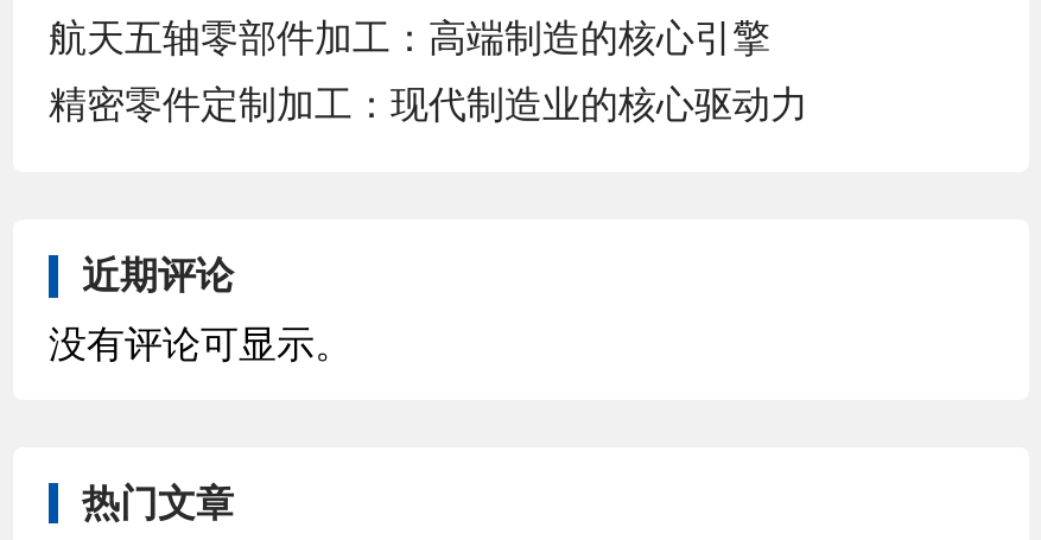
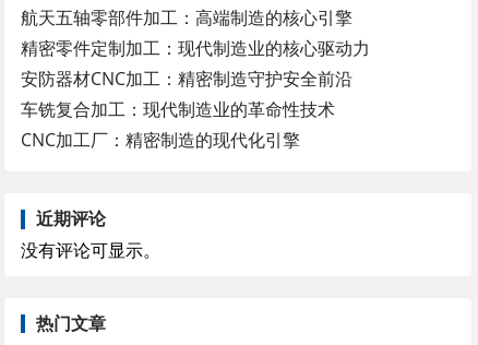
none -> [21,67,352,152] 安防器材CNC加工：精密制造守护安全前沿 | 车铣复合加工：现代制造业的革命性技术 | CNC加工厂：精密制造的现代化引擎

